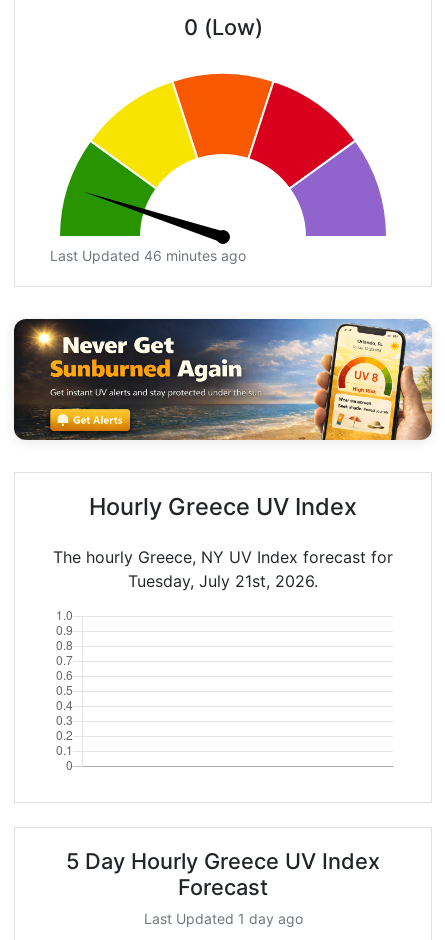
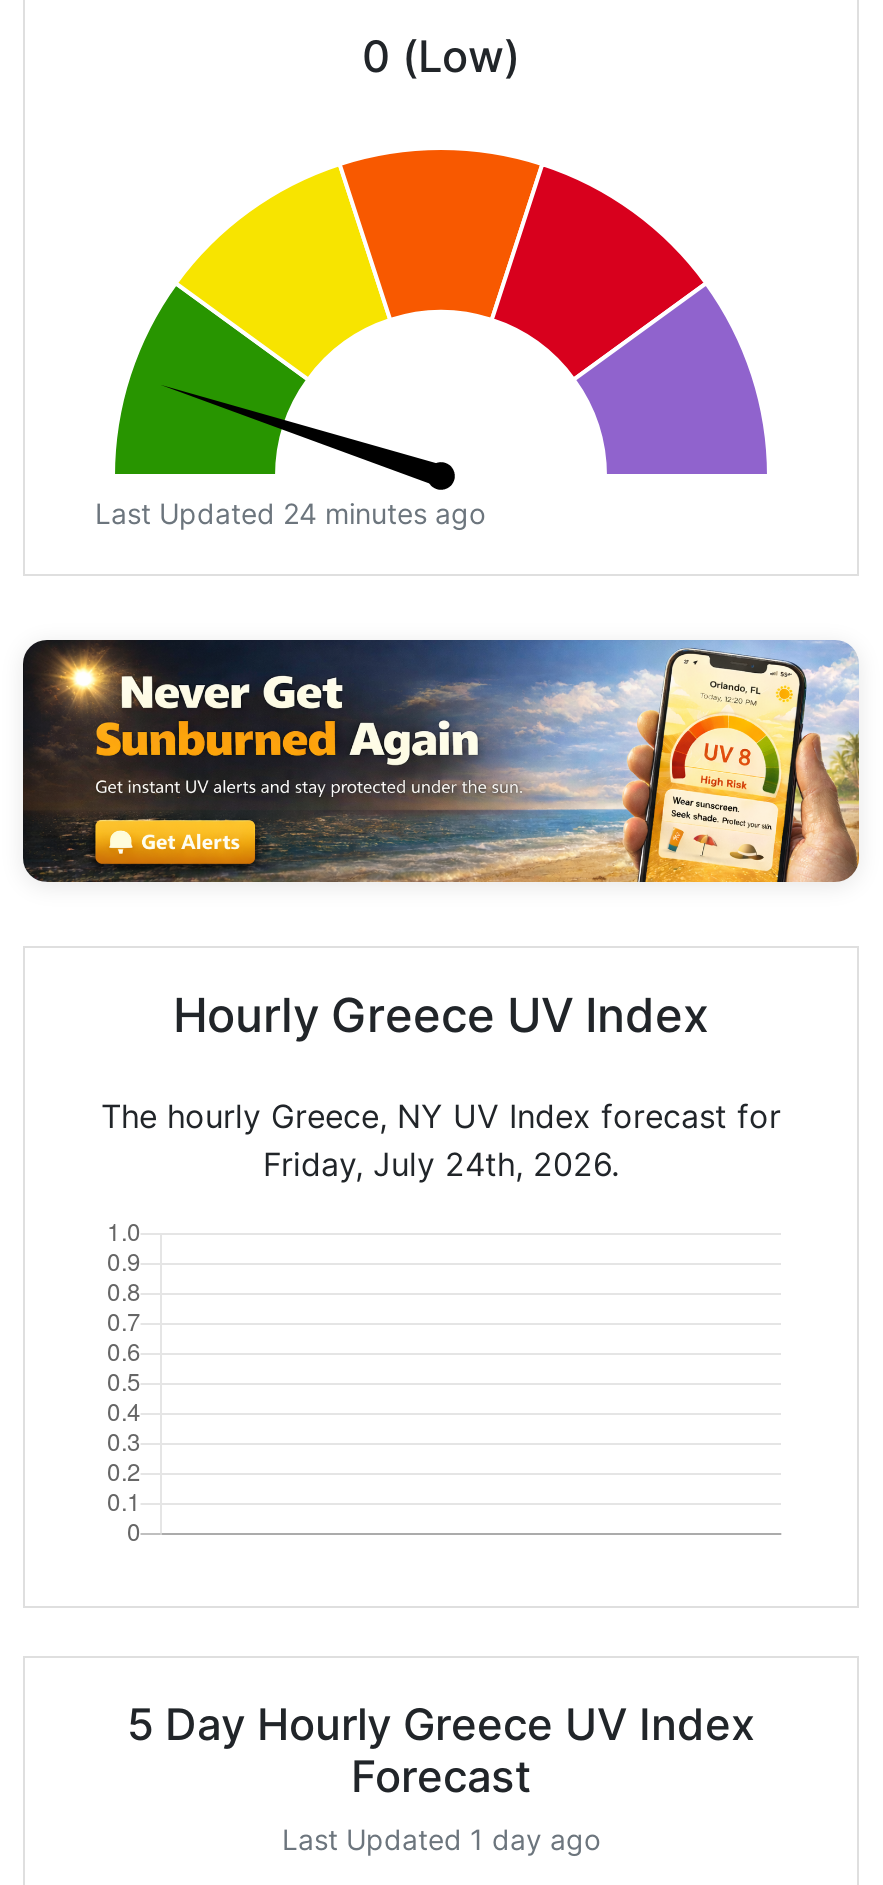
[50,247,246,264] Last Updated 46 minutes ago -> [95,496,485,530] Last Updated 24 minutes ago
[128,571,318,591] Tuesday, July 21st, 2026. -> [263,1144,619,1184] Friday, July 24th, 2026.

